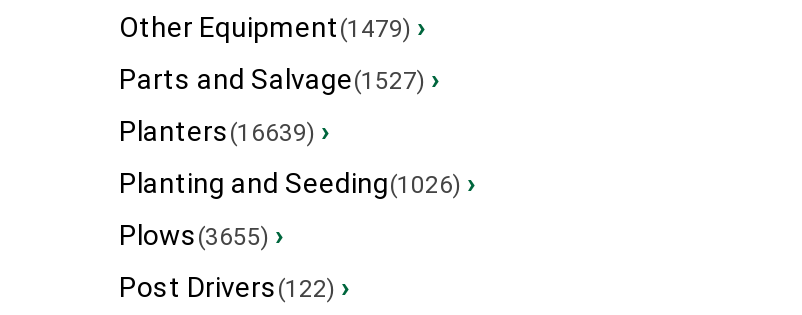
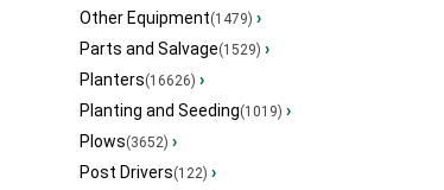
[119,64,439,96] Parts and Salvage(1527) › -> [80,40,269,59] Parts and Salvage(1529) ›
[119,116,329,148] Planters(16639) › -> [80,71,204,90] Planters(16626) ›
[119,168,475,200] Planting and Seeding(1026) › -> [80,101,291,120] Planting and Seeding(1019) ›
[119,220,283,252] Plows(3655) › -> [80,132,177,151] Plows(3652) ›

